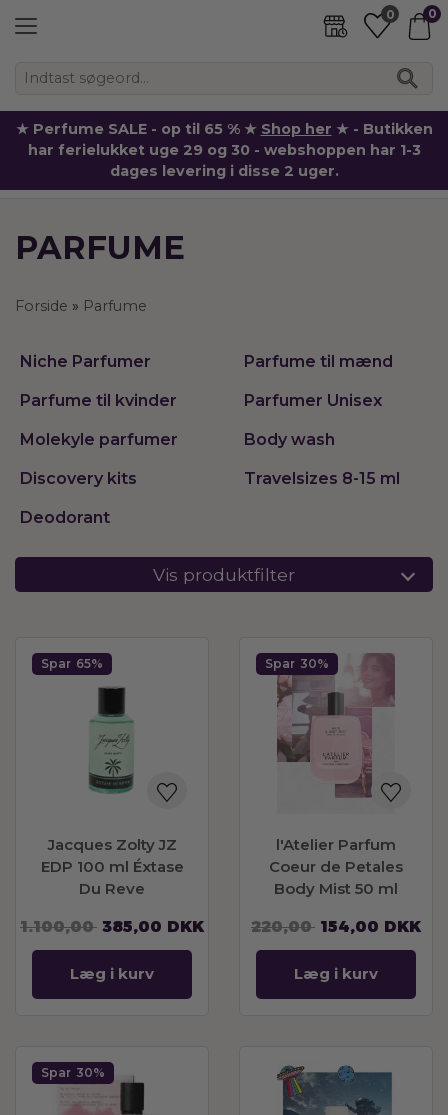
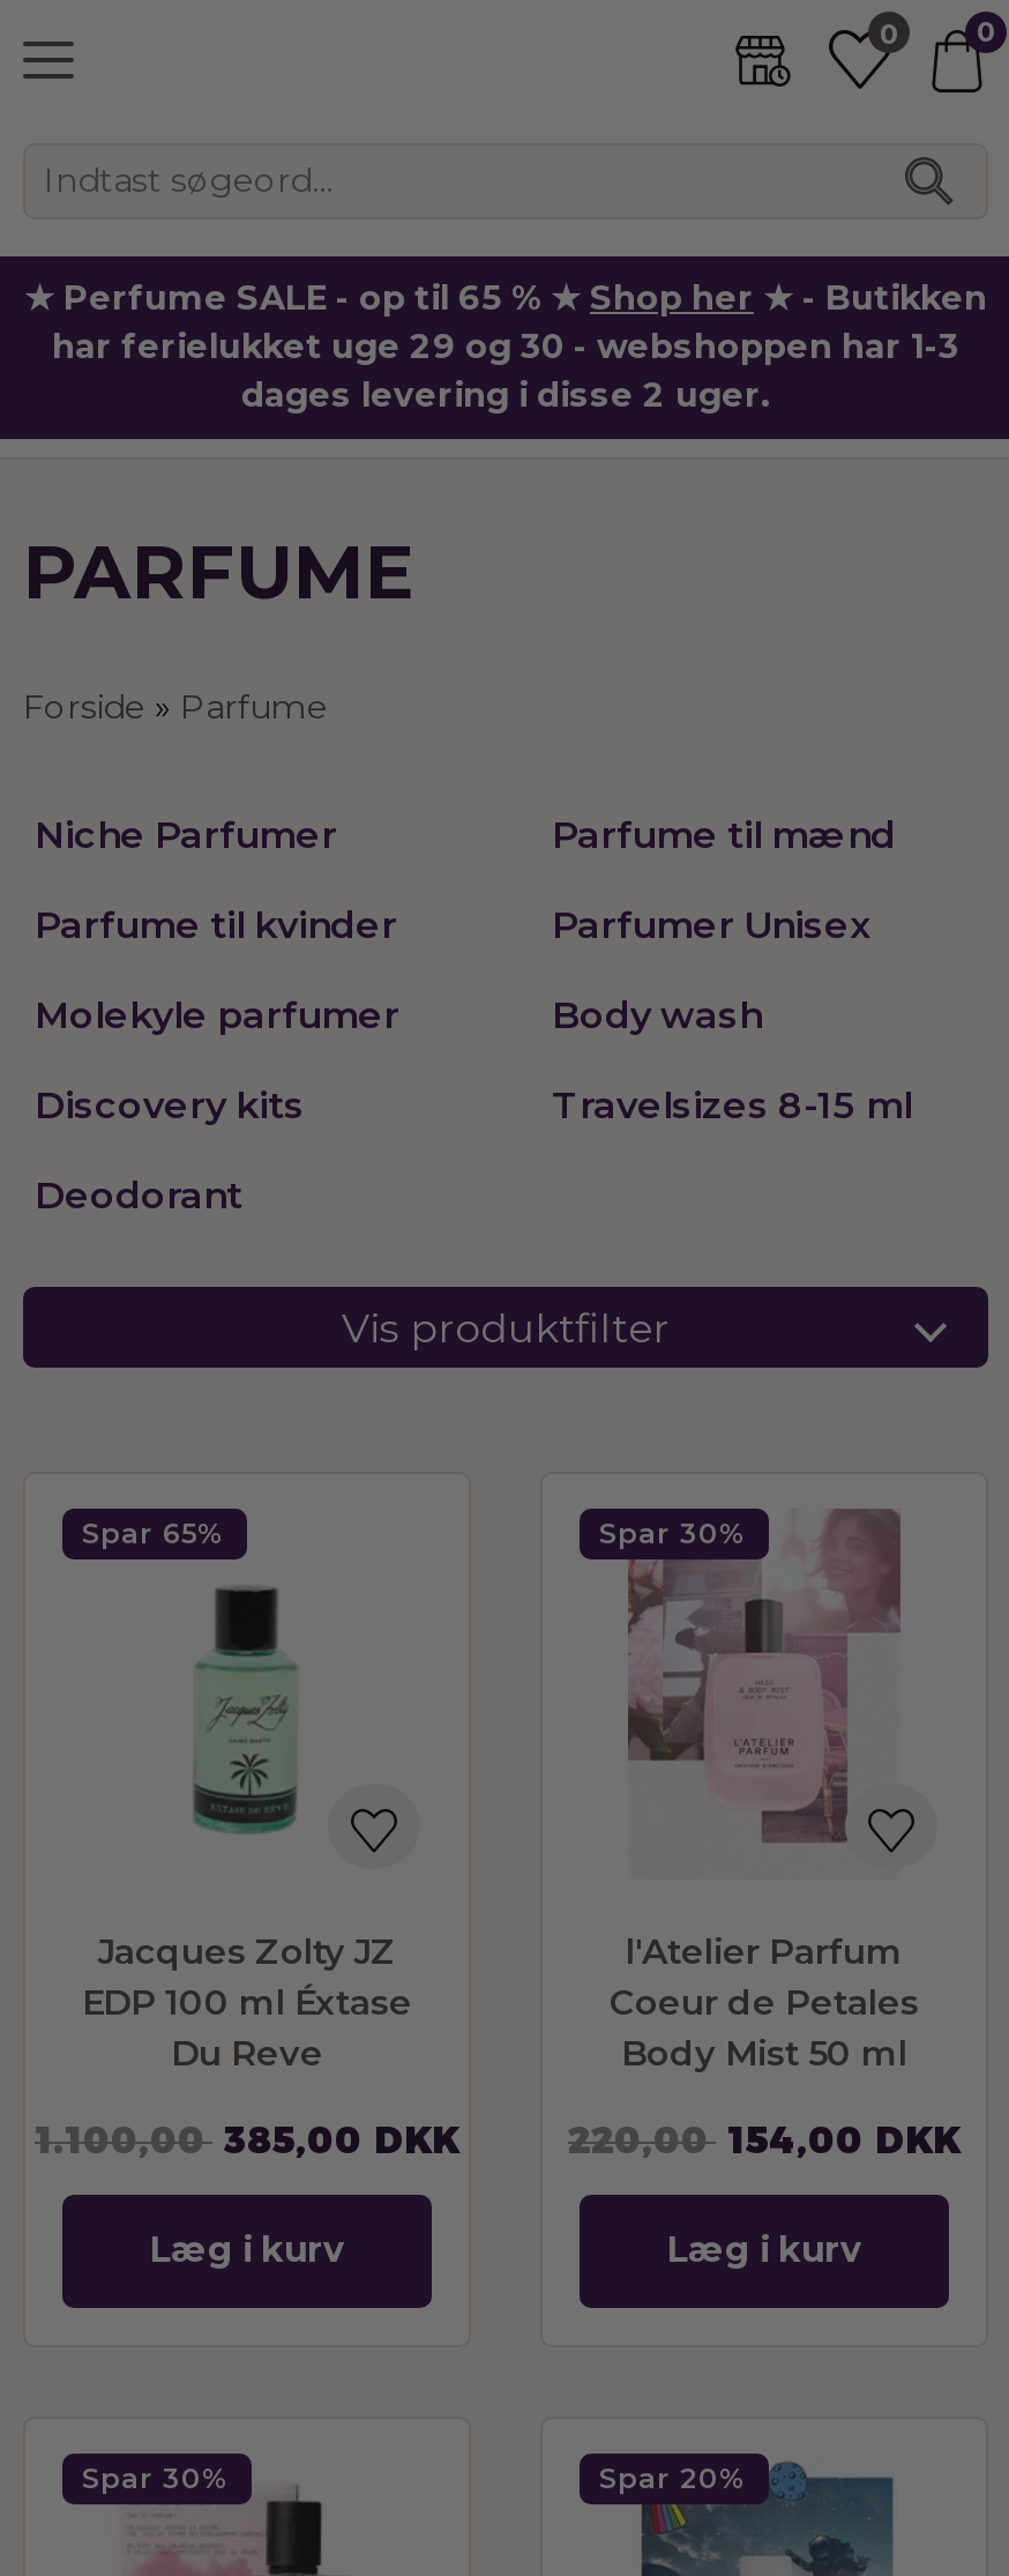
none -> [599,2461,747,2495] Spar 20%

